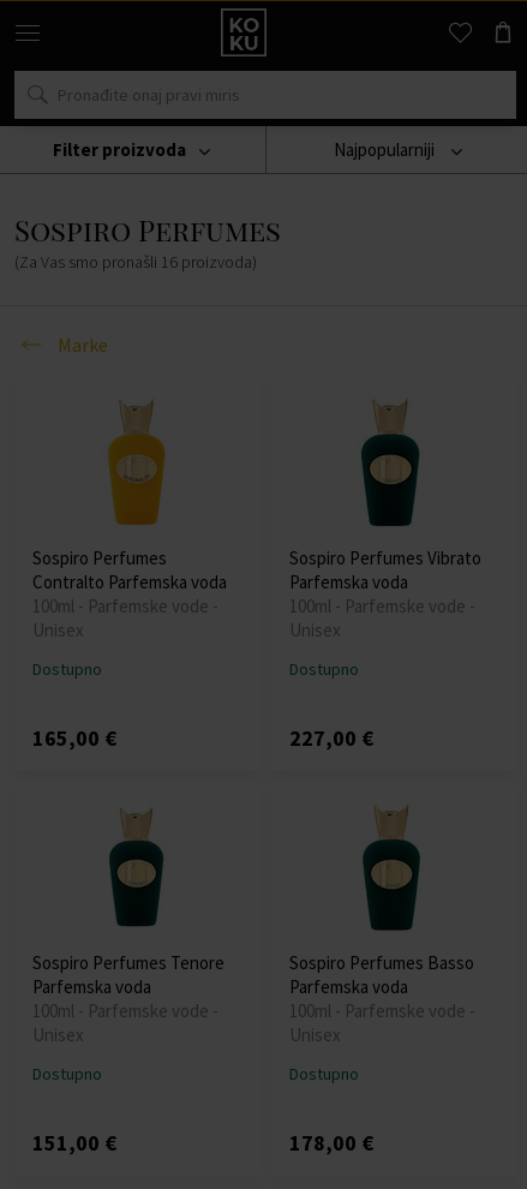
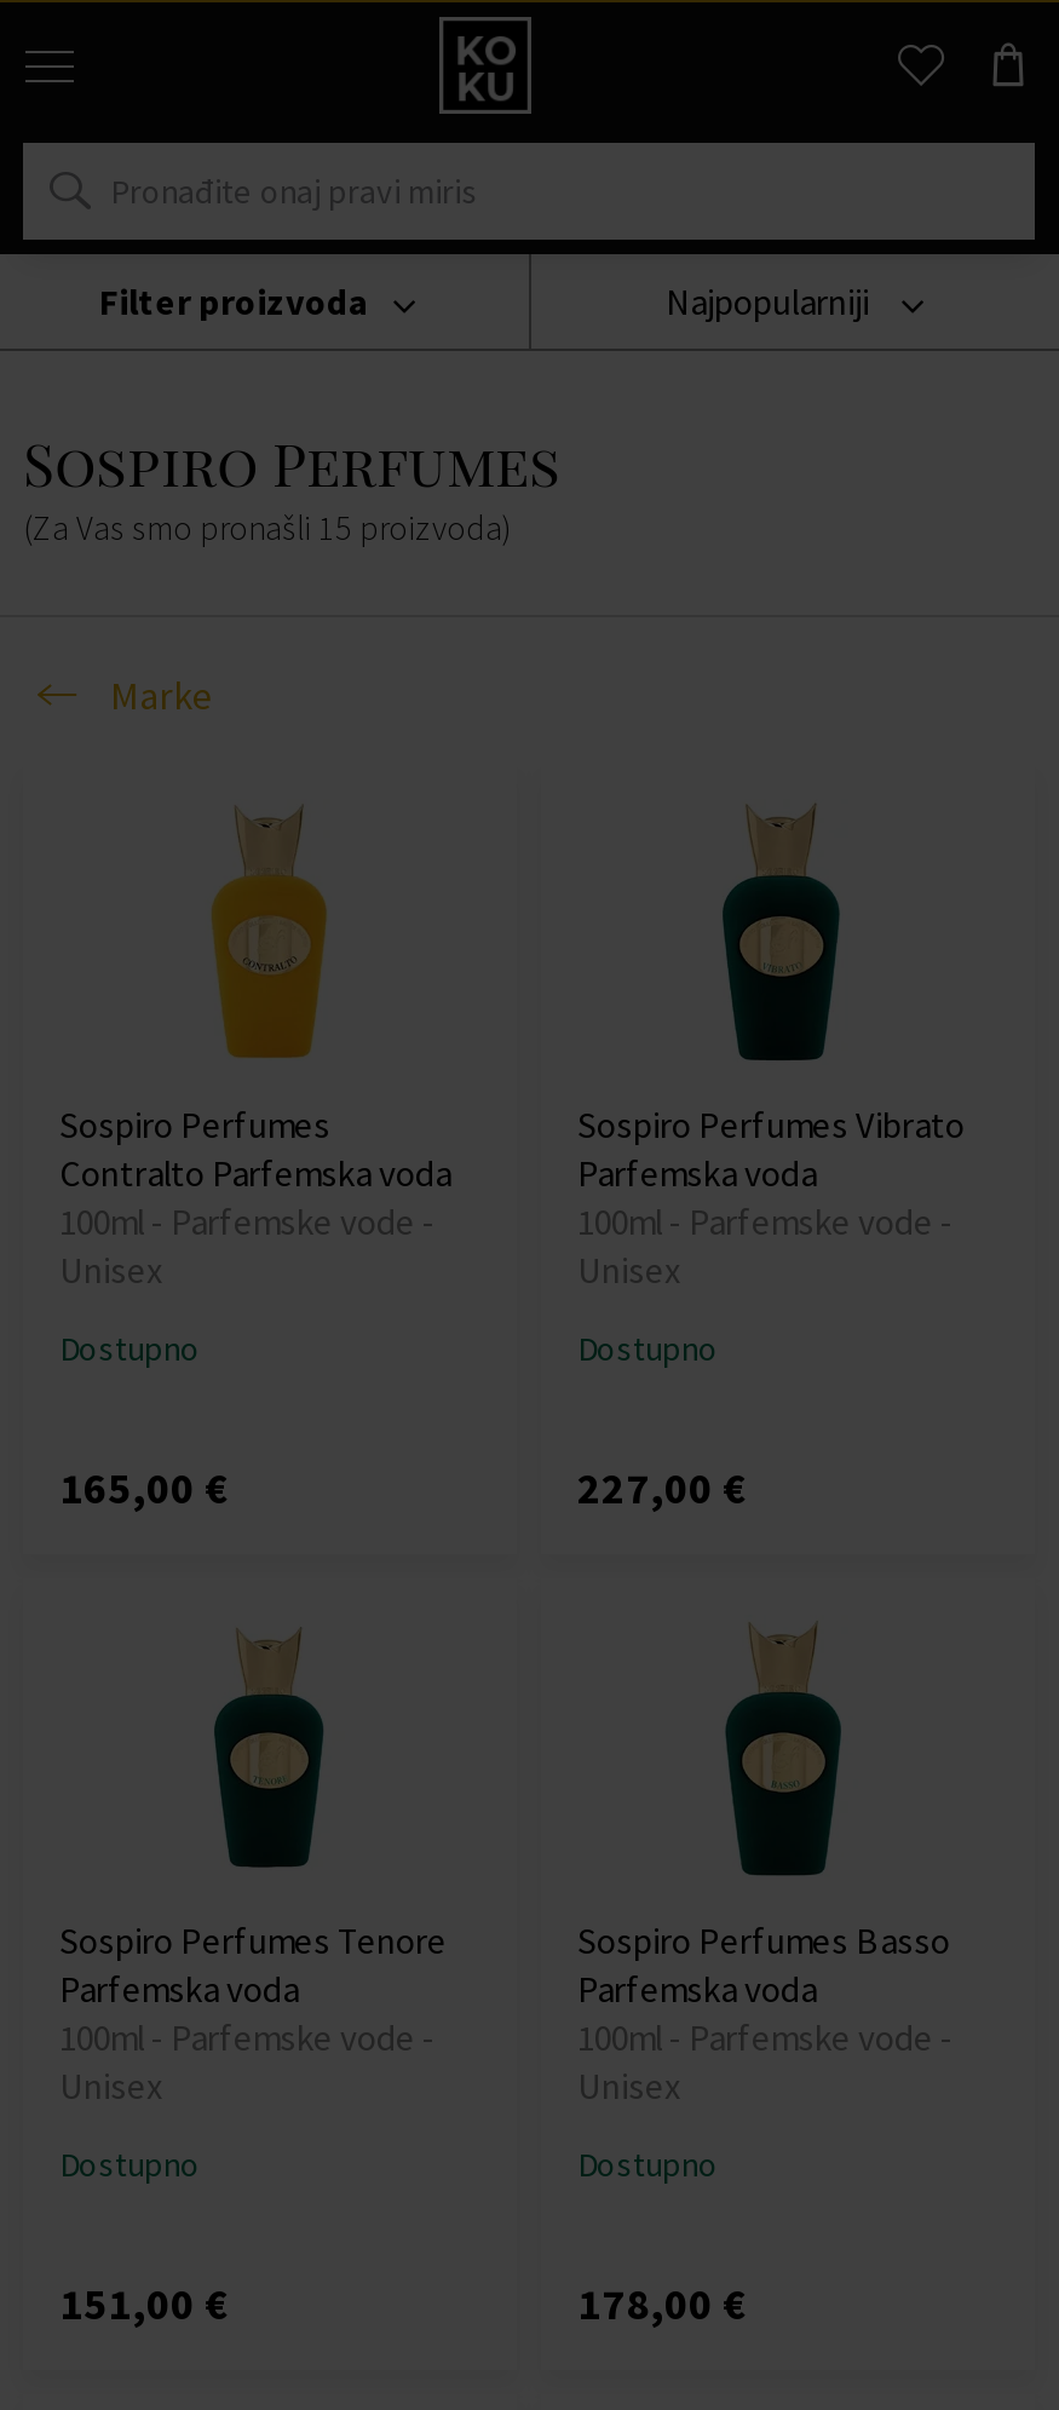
[14,251,257,273] (Za Vas smo pronašli 16 proizvoda) -> [23,507,512,551] (Za Vas smo pronašli 15 proizvoda)

